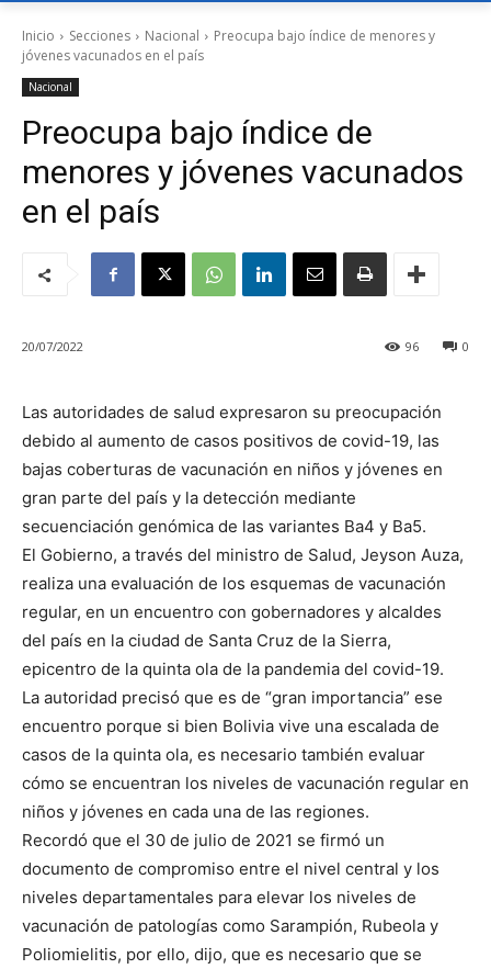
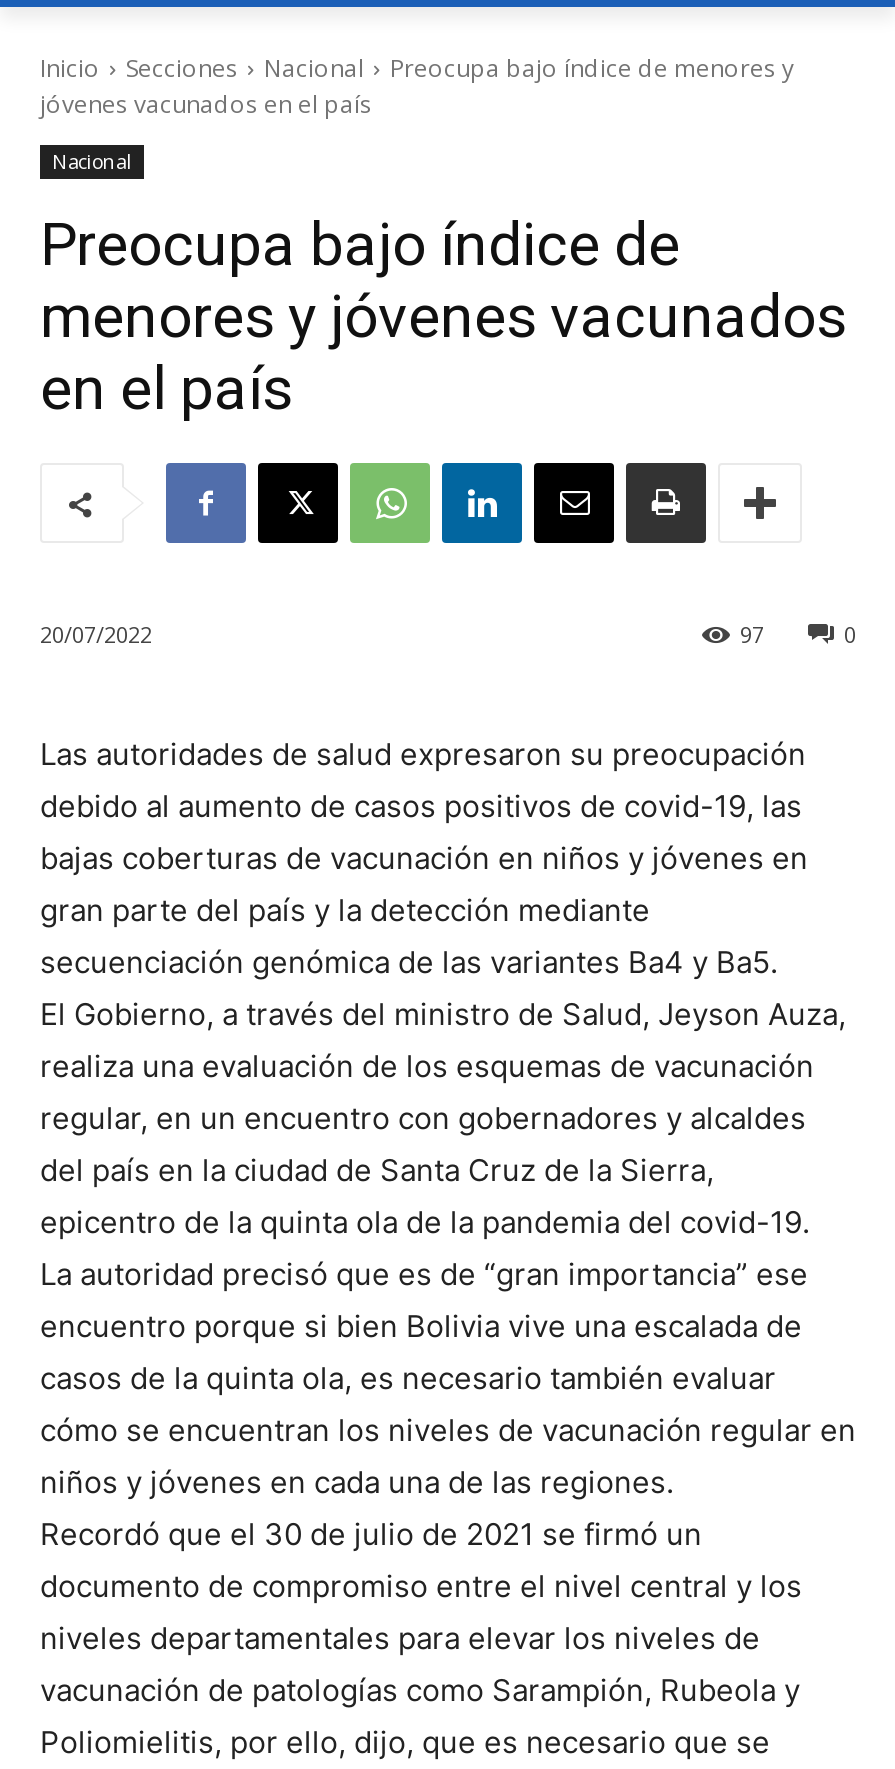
[406,338,419,355] 96 -> [740,619,764,649] 97

